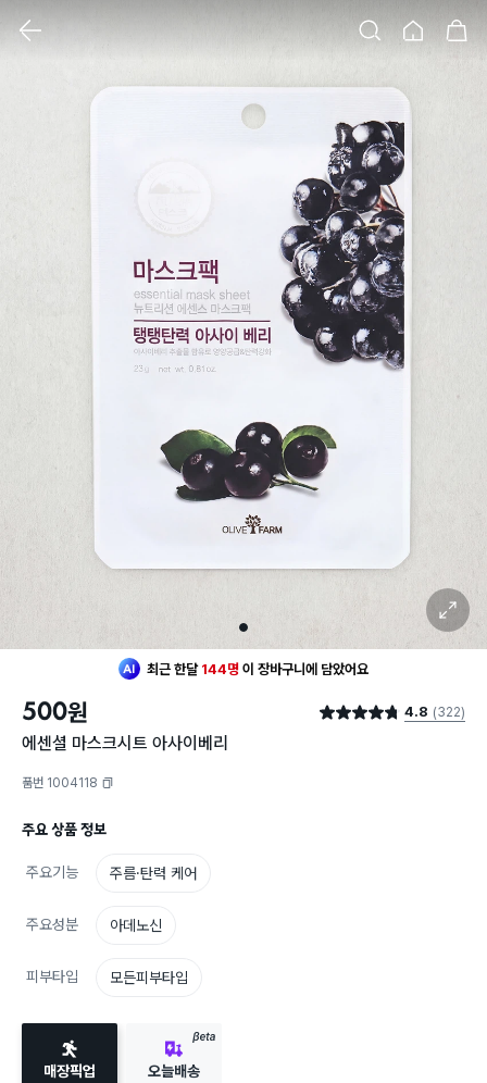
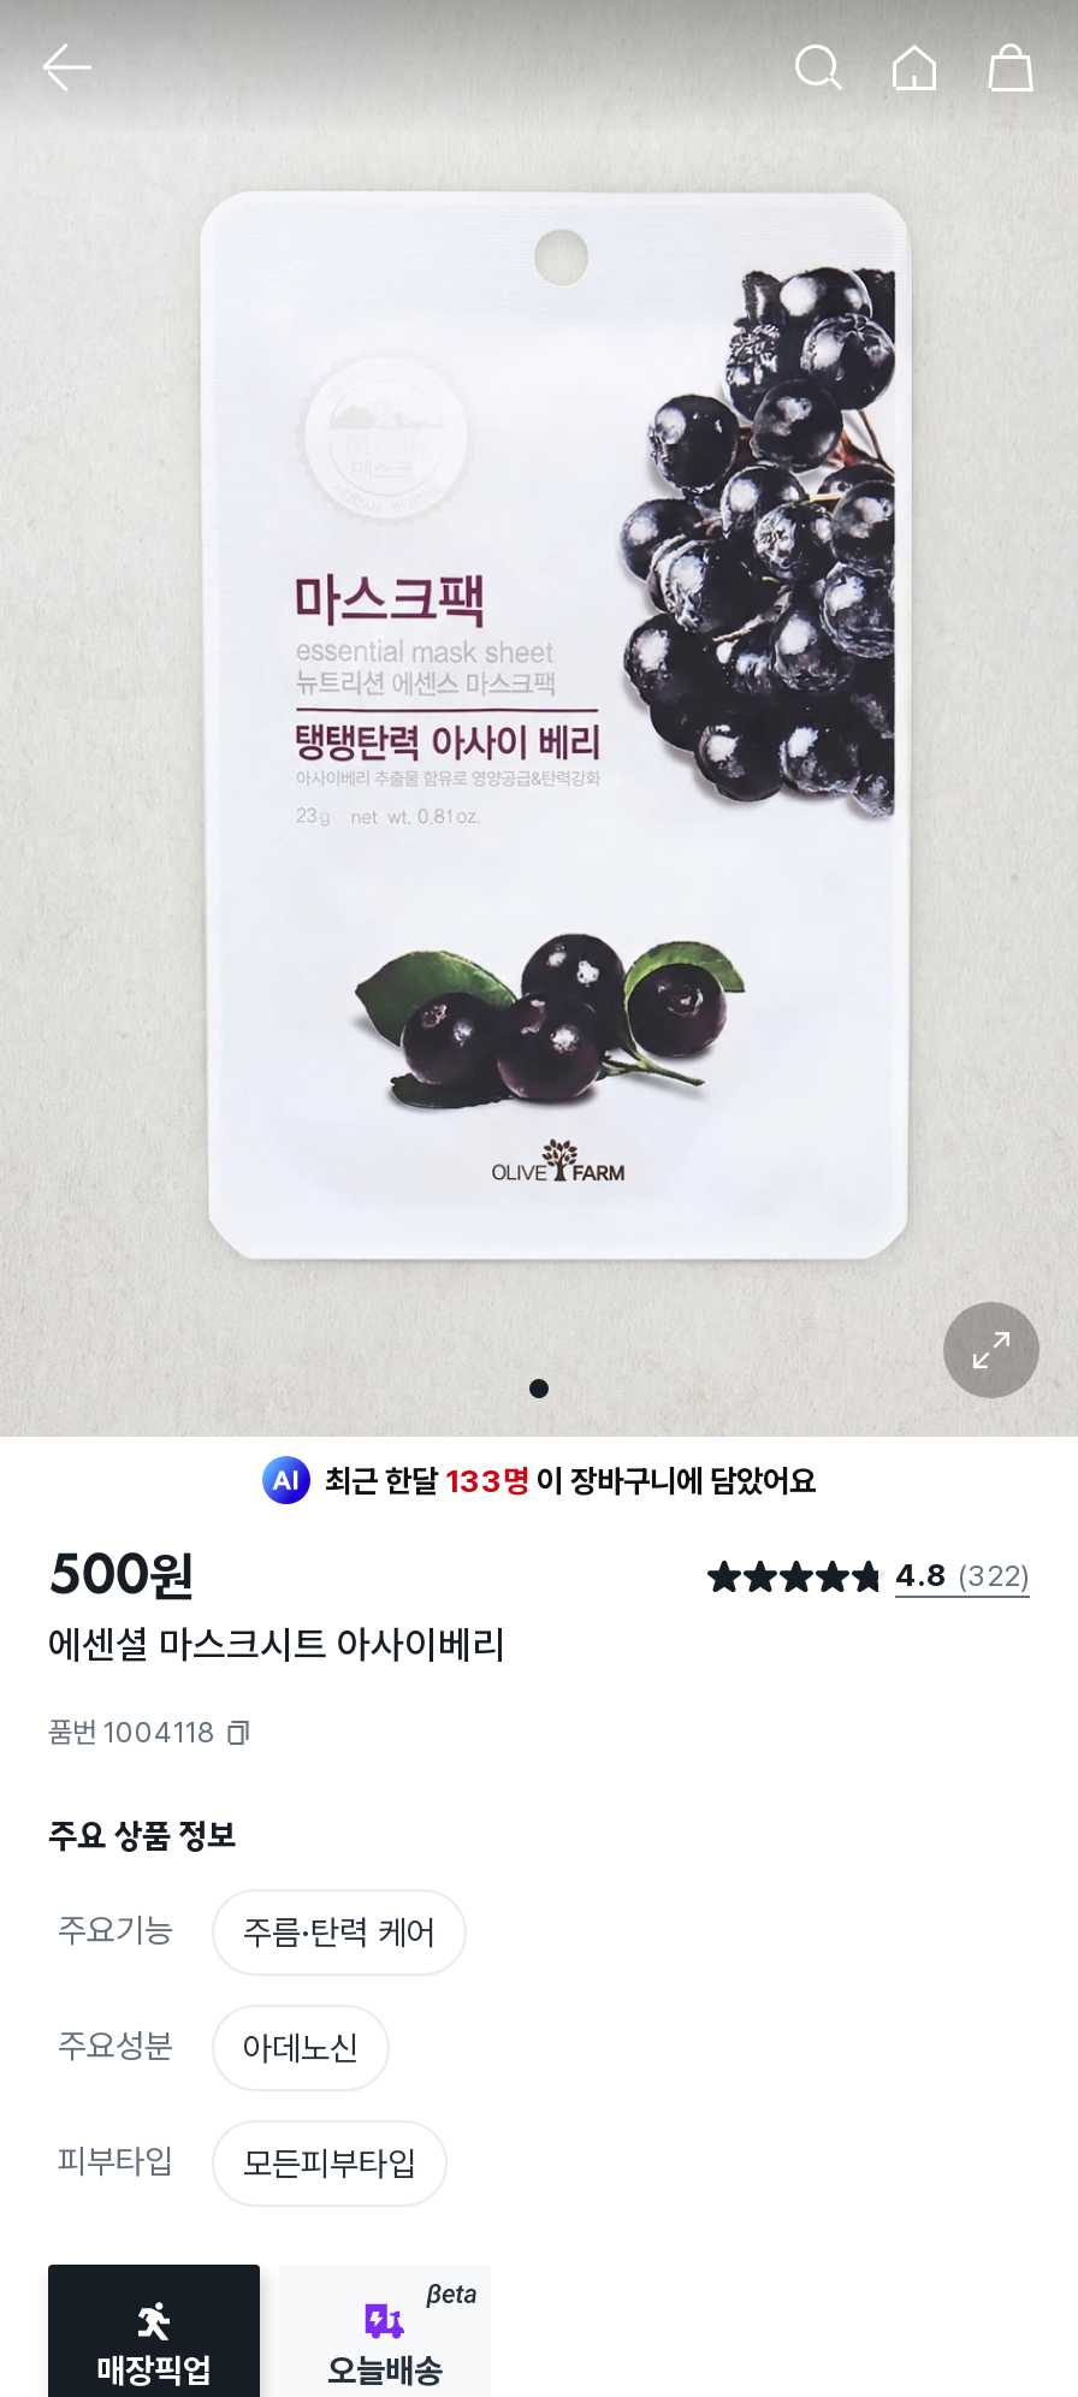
[147,661,369,678] 최근 한달 144명 이 장바구니에 담았어요 -> [325,1464,816,1500] 최근 한달 133명 이 장바구니에 담았어요

